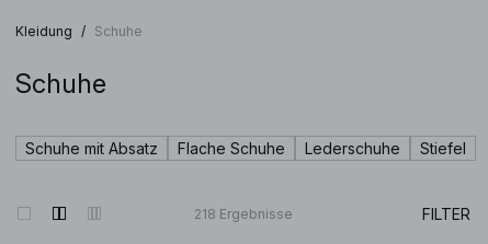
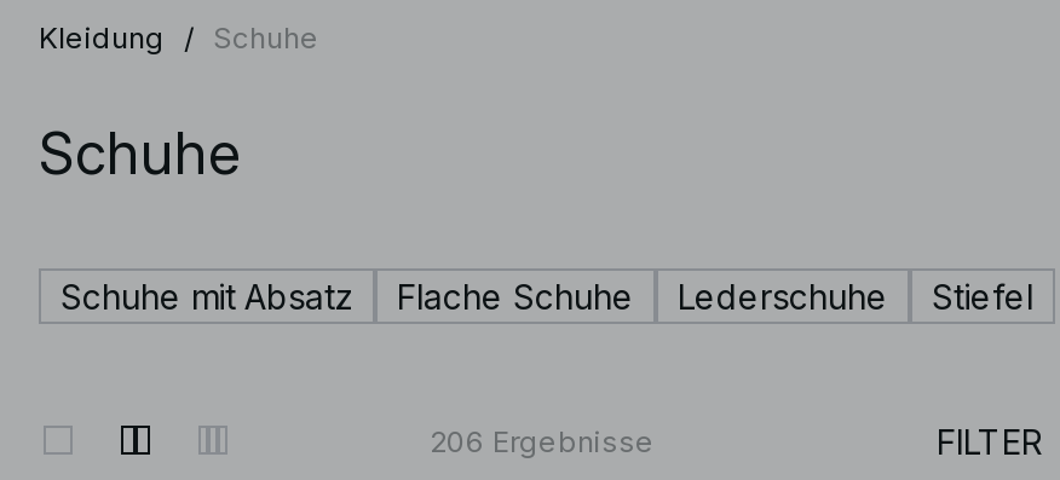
[194,205,293,222] 218 Ergebnisse -> [430,422,655,458] 206 Ergebnisse

